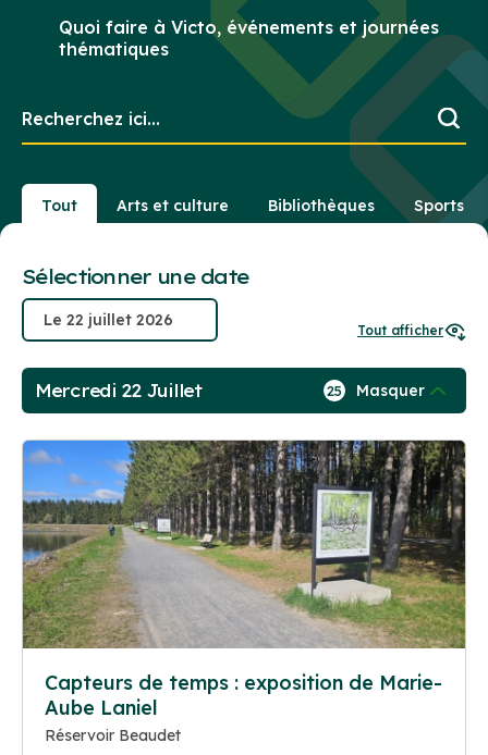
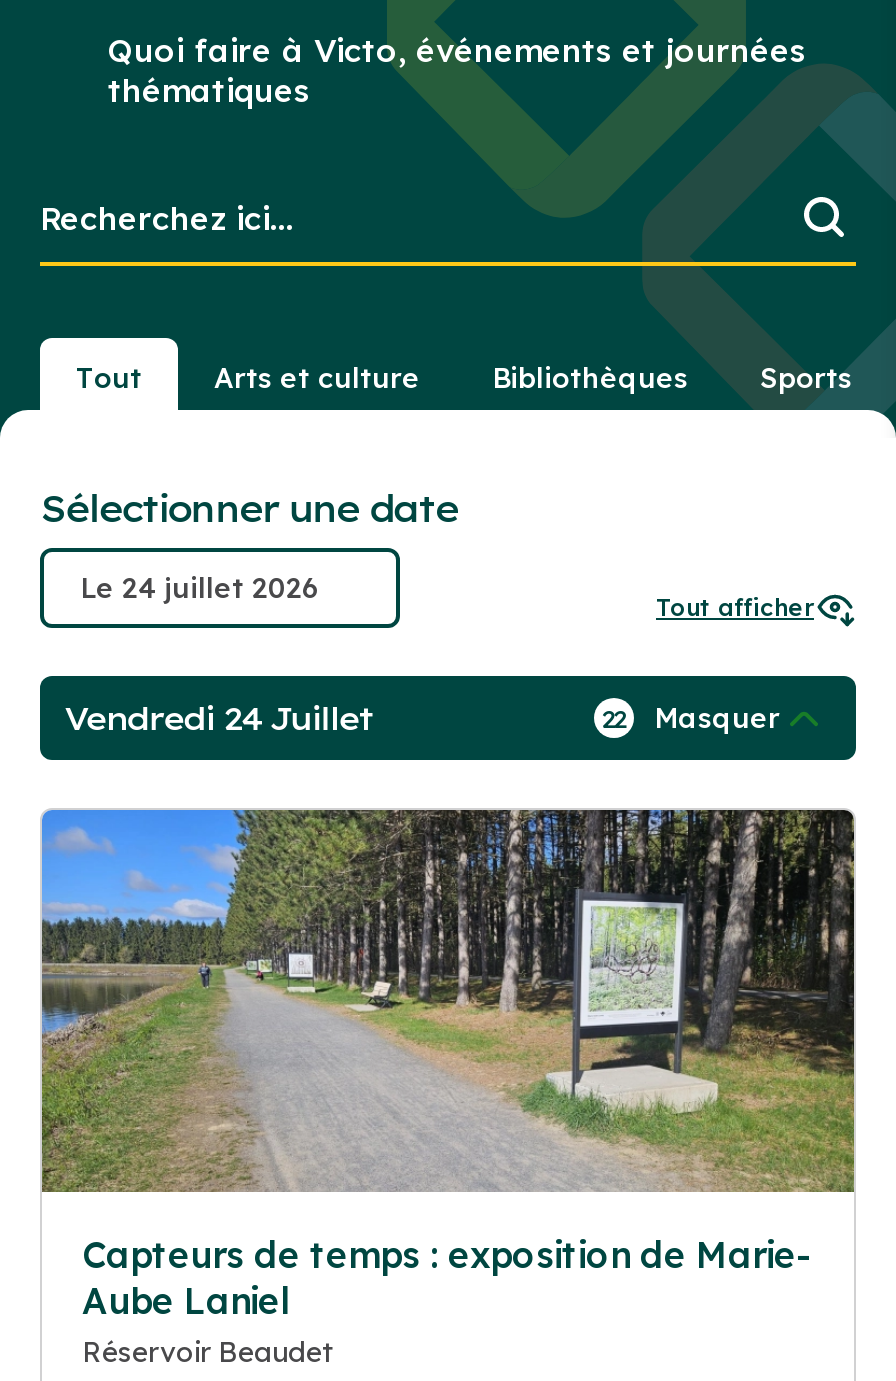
[35,380,202,402] Mercredi 22 Juillet -> [64,698,373,738] Vendredi 24 Juillet
[327,381,425,401] 25 Masquer -> [602,700,780,736] 22 Masquer

